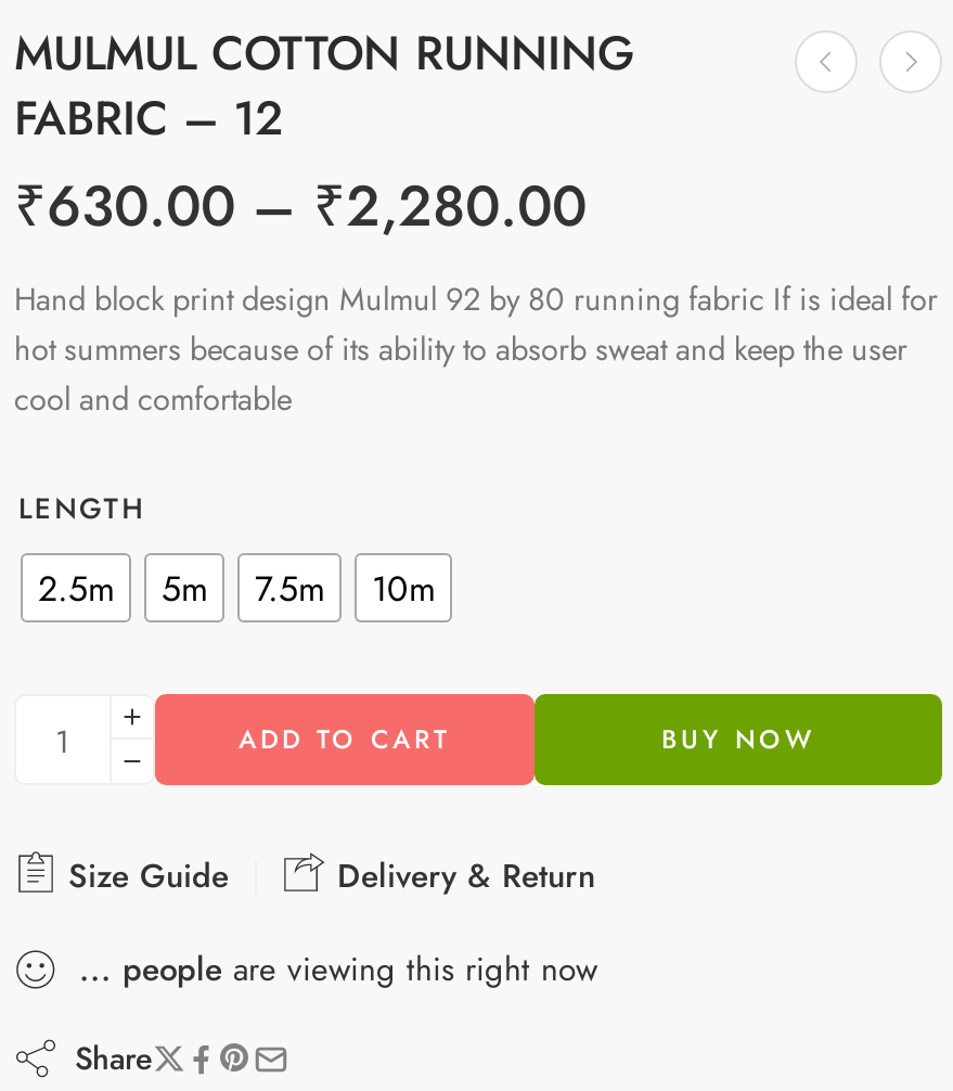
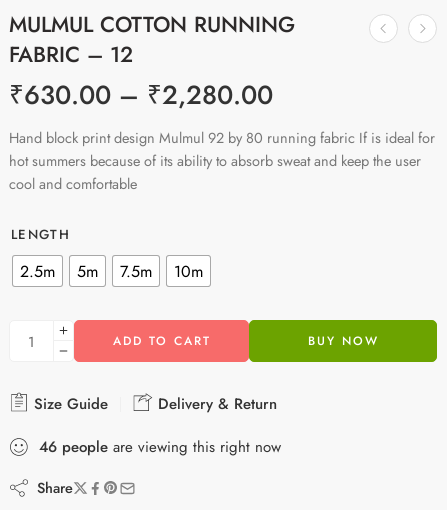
[79,946,597,993] ... people are viewing this right now -> [39,436,281,458] 46 people are viewing this right now

